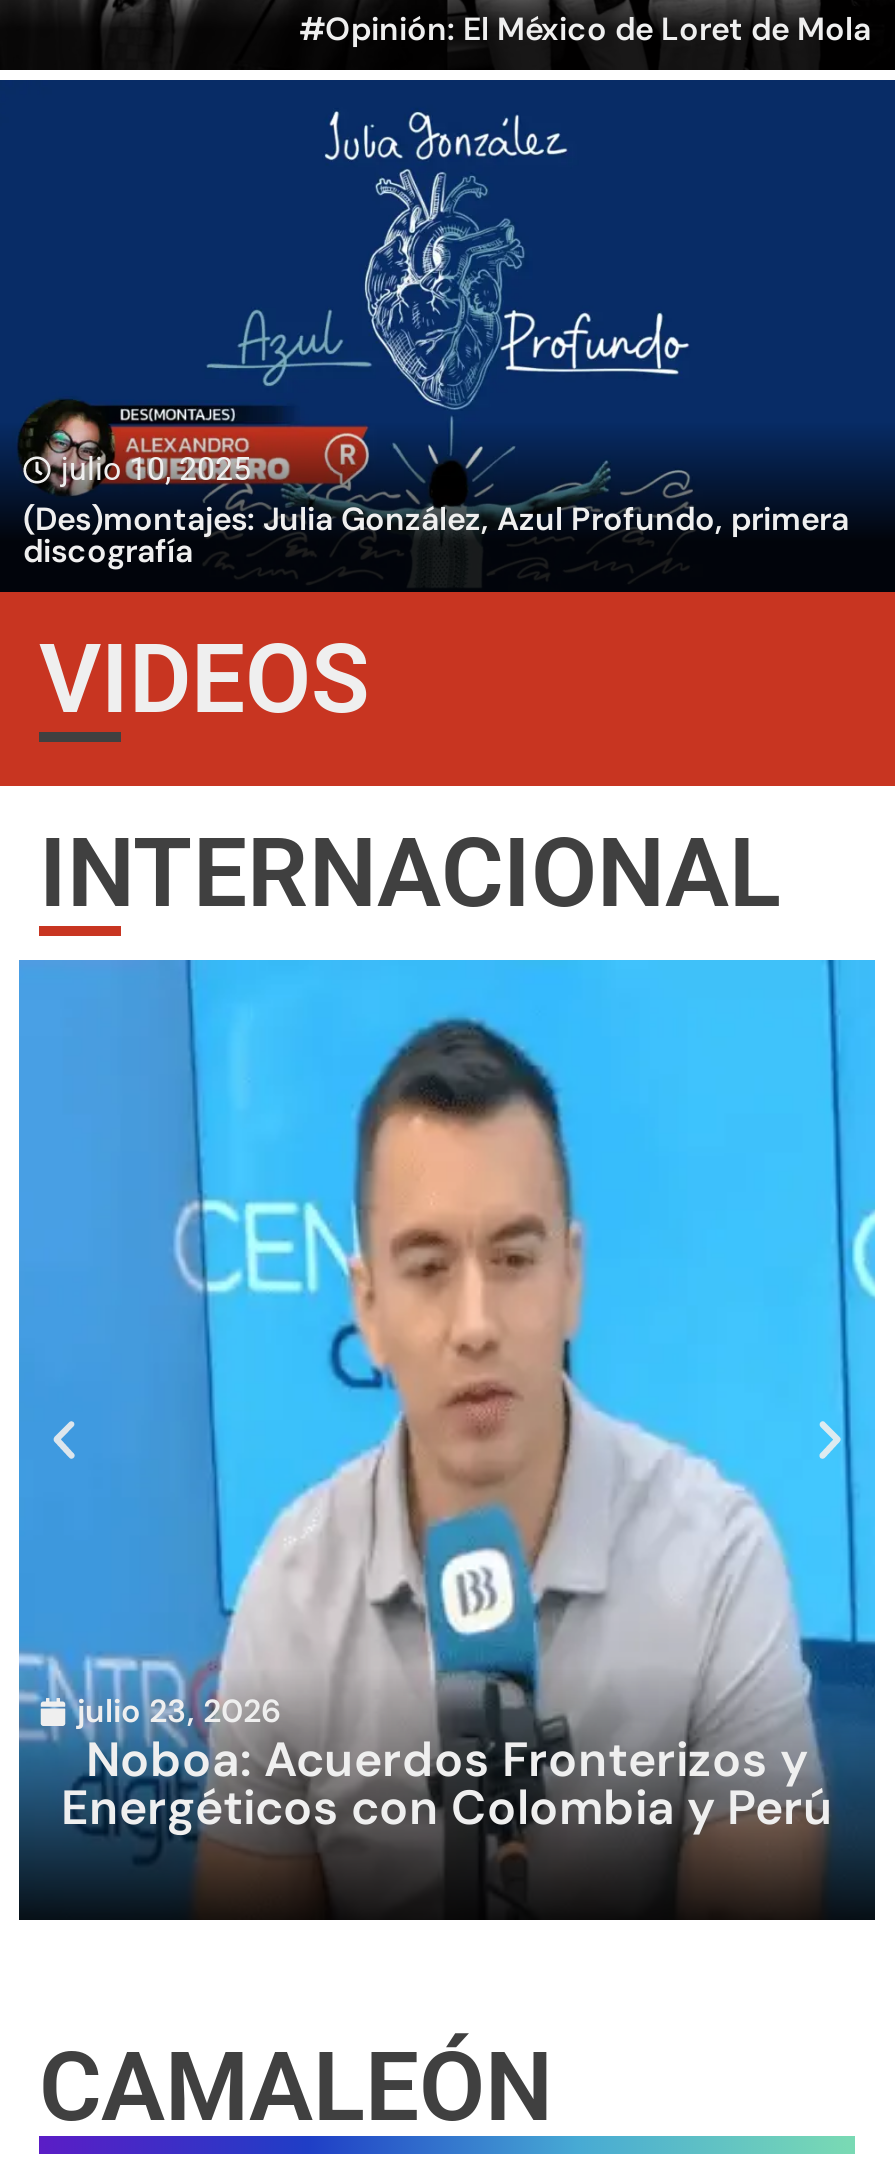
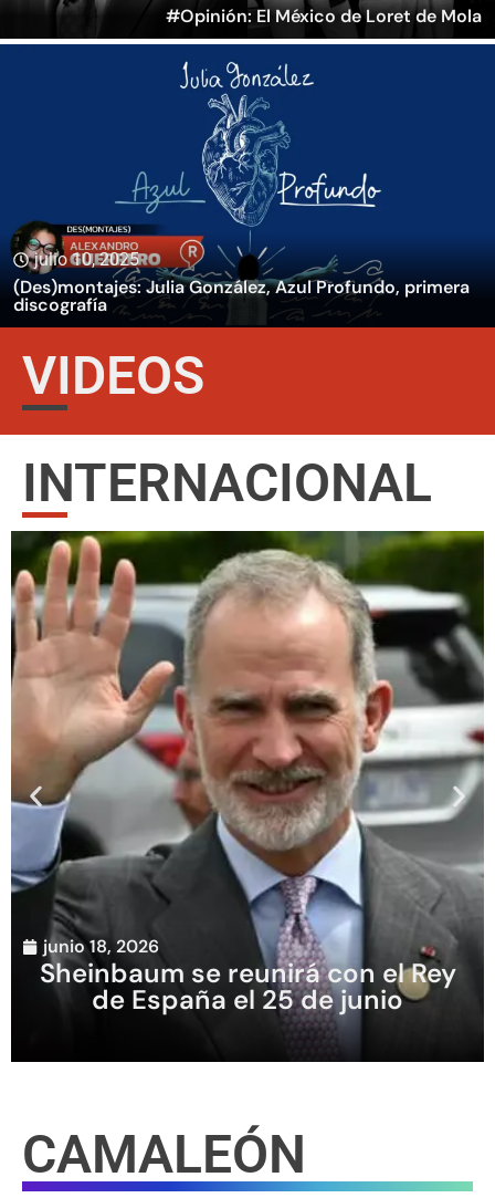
[17,958,877,1910] [image] | julio 23, 2026 | Noboa: Acuerdos Fronterizos y | Energéticos con Colombia y Perú -> [10,530,485,1055] [image] | junio 18, 2026 | Sheinbaum se reunirá con el Rey | de España el 25 de junio

